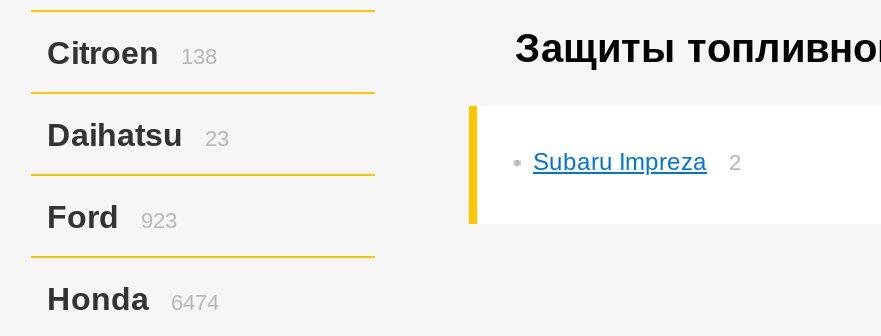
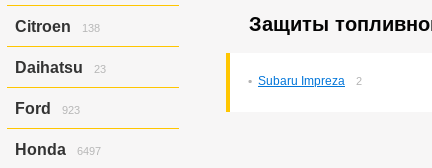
[171,290,219,314] 6474 -> [77,145,101,157] 6497

